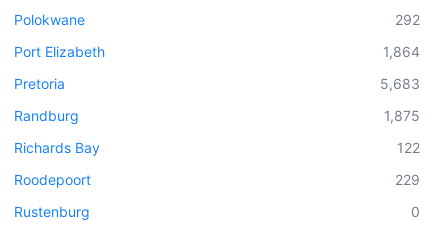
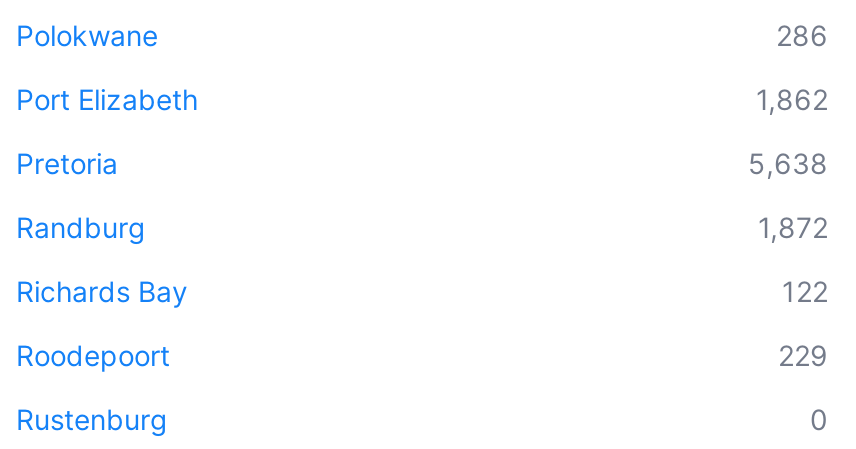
[395,11,420,28] 292 -> [776,18,828,52] 286
[383,43,420,60] 1,864 -> [756,82,828,116] 1,862
[380,75,420,92] 5,683 -> [748,146,828,180] 5,638
[384,107,420,124] 1,875 -> [758,210,828,244] 1,872

